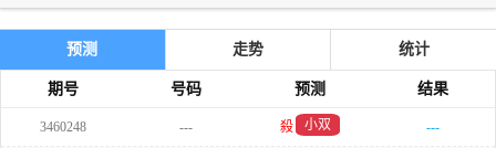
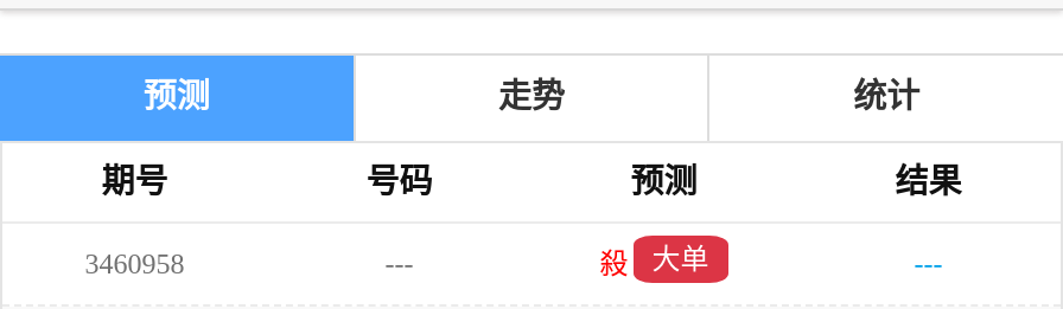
[40,119,86,135] 3460248 -> [85,247,185,281] 3460958
[304,117,331,133] 小双 -> [652,243,709,276] 大单

